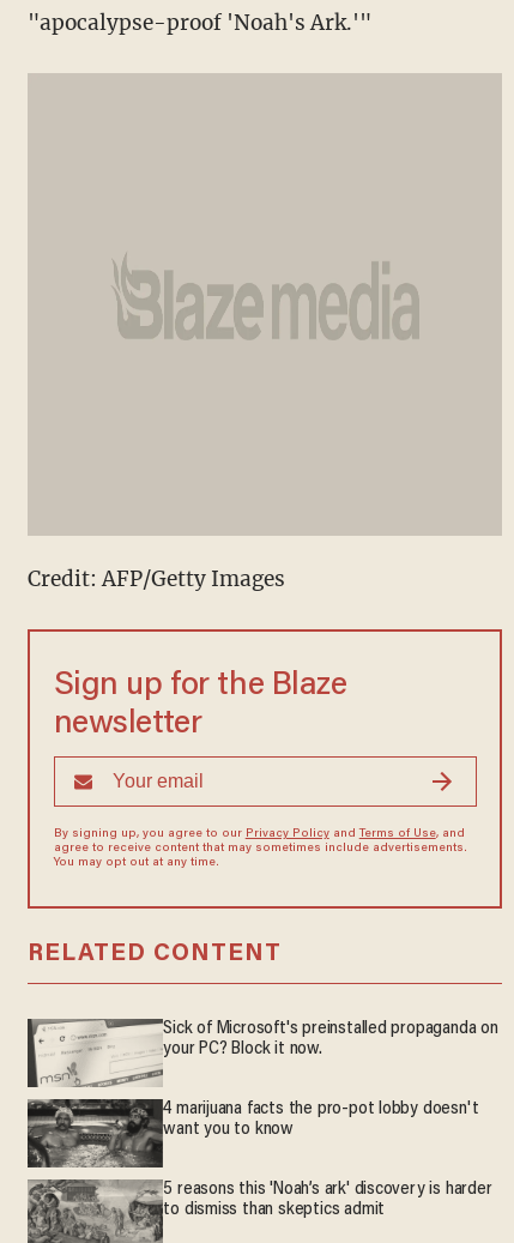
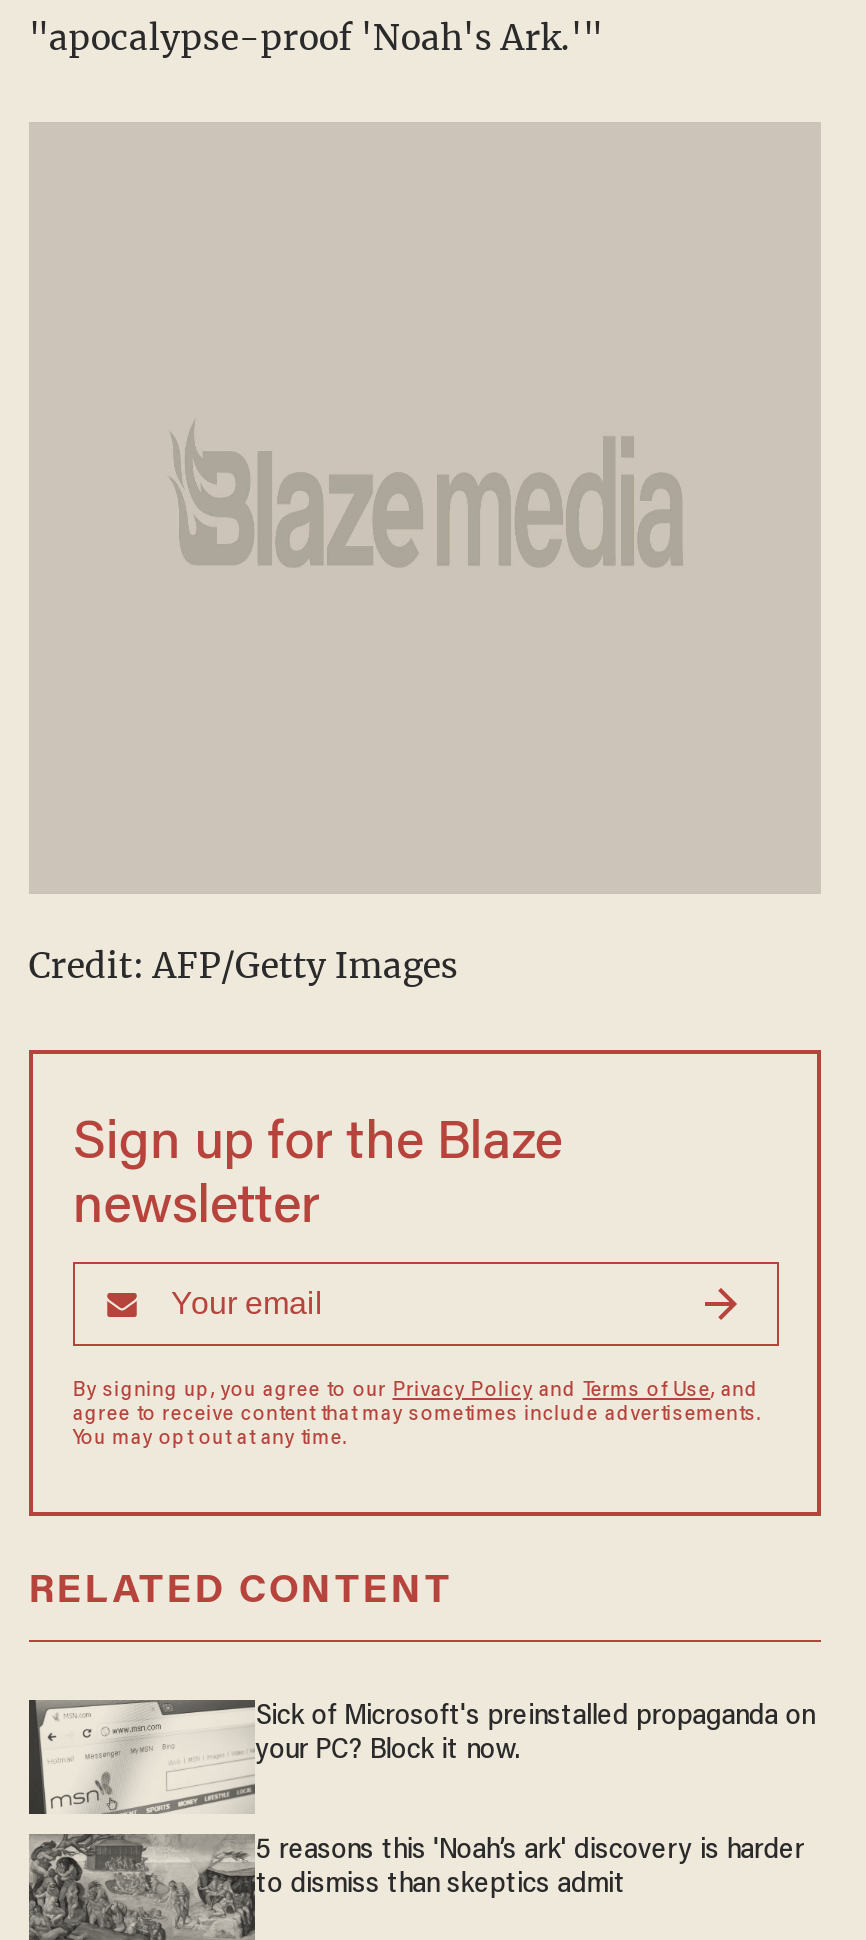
[28,1099,479,1169] [image] | 4 marijuana facts the pro-pot lobby doesn't | want you to know -> none

